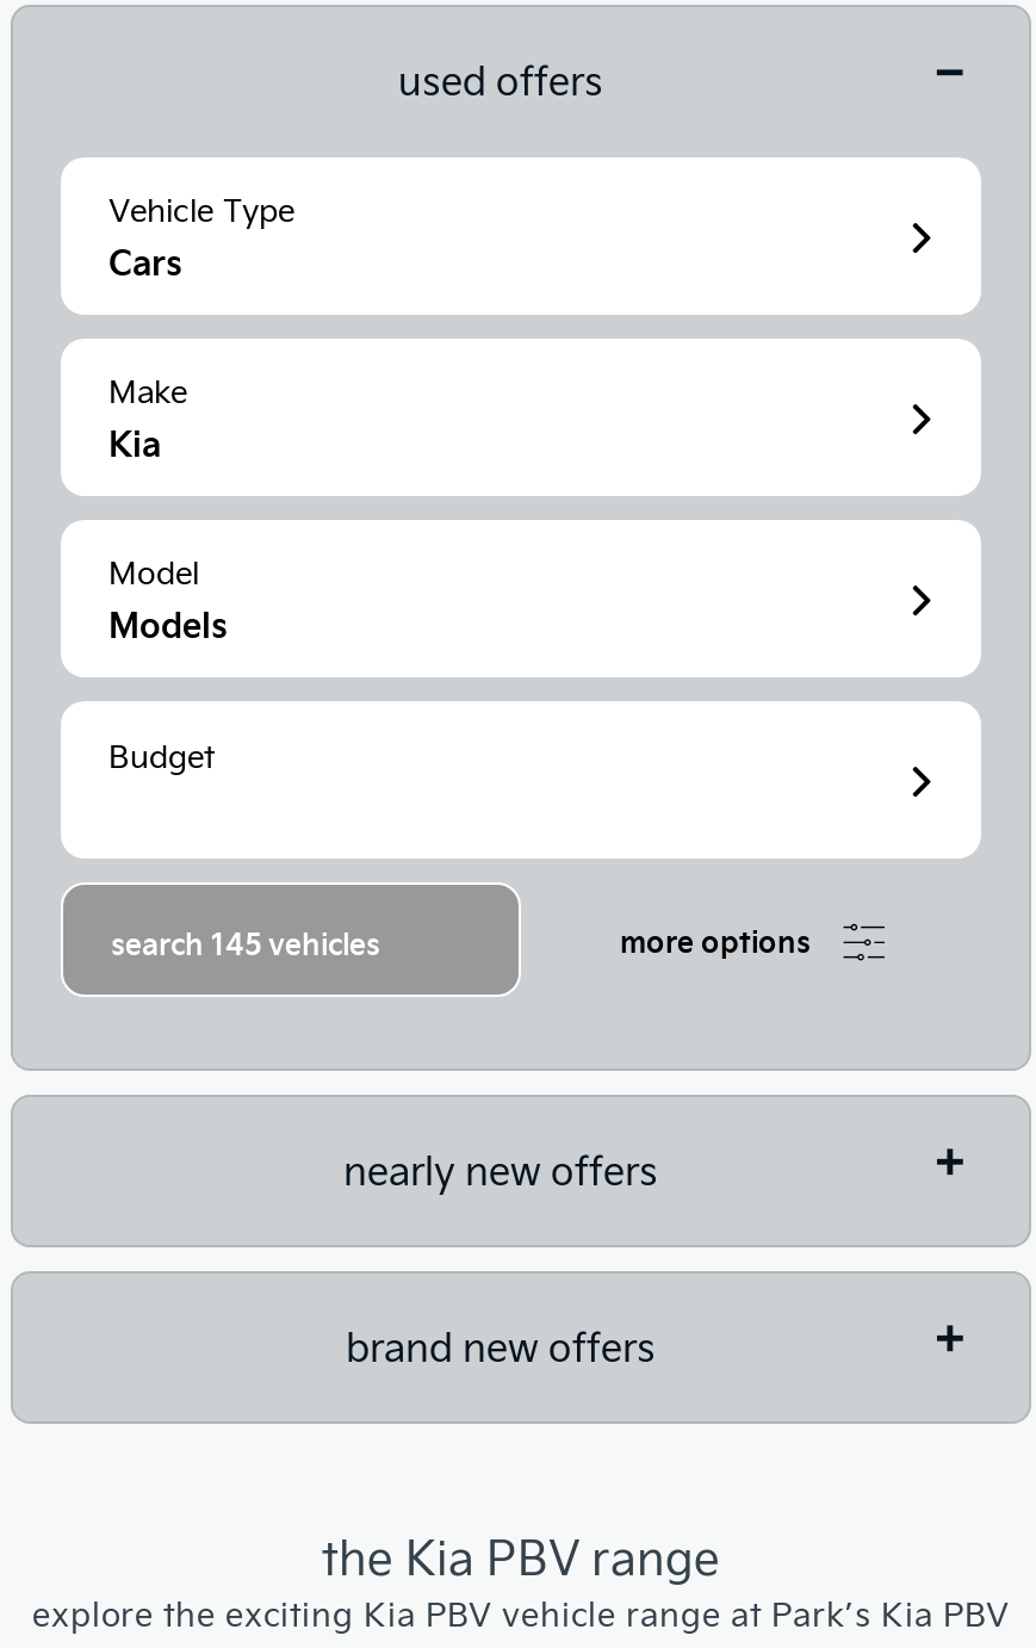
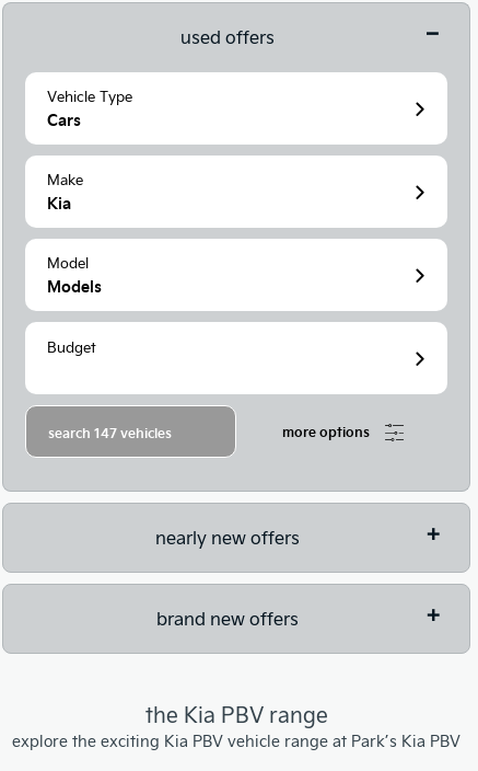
[111,923,380,961] search 145 vehicles -> [48,424,172,441] search 147 vehicles

